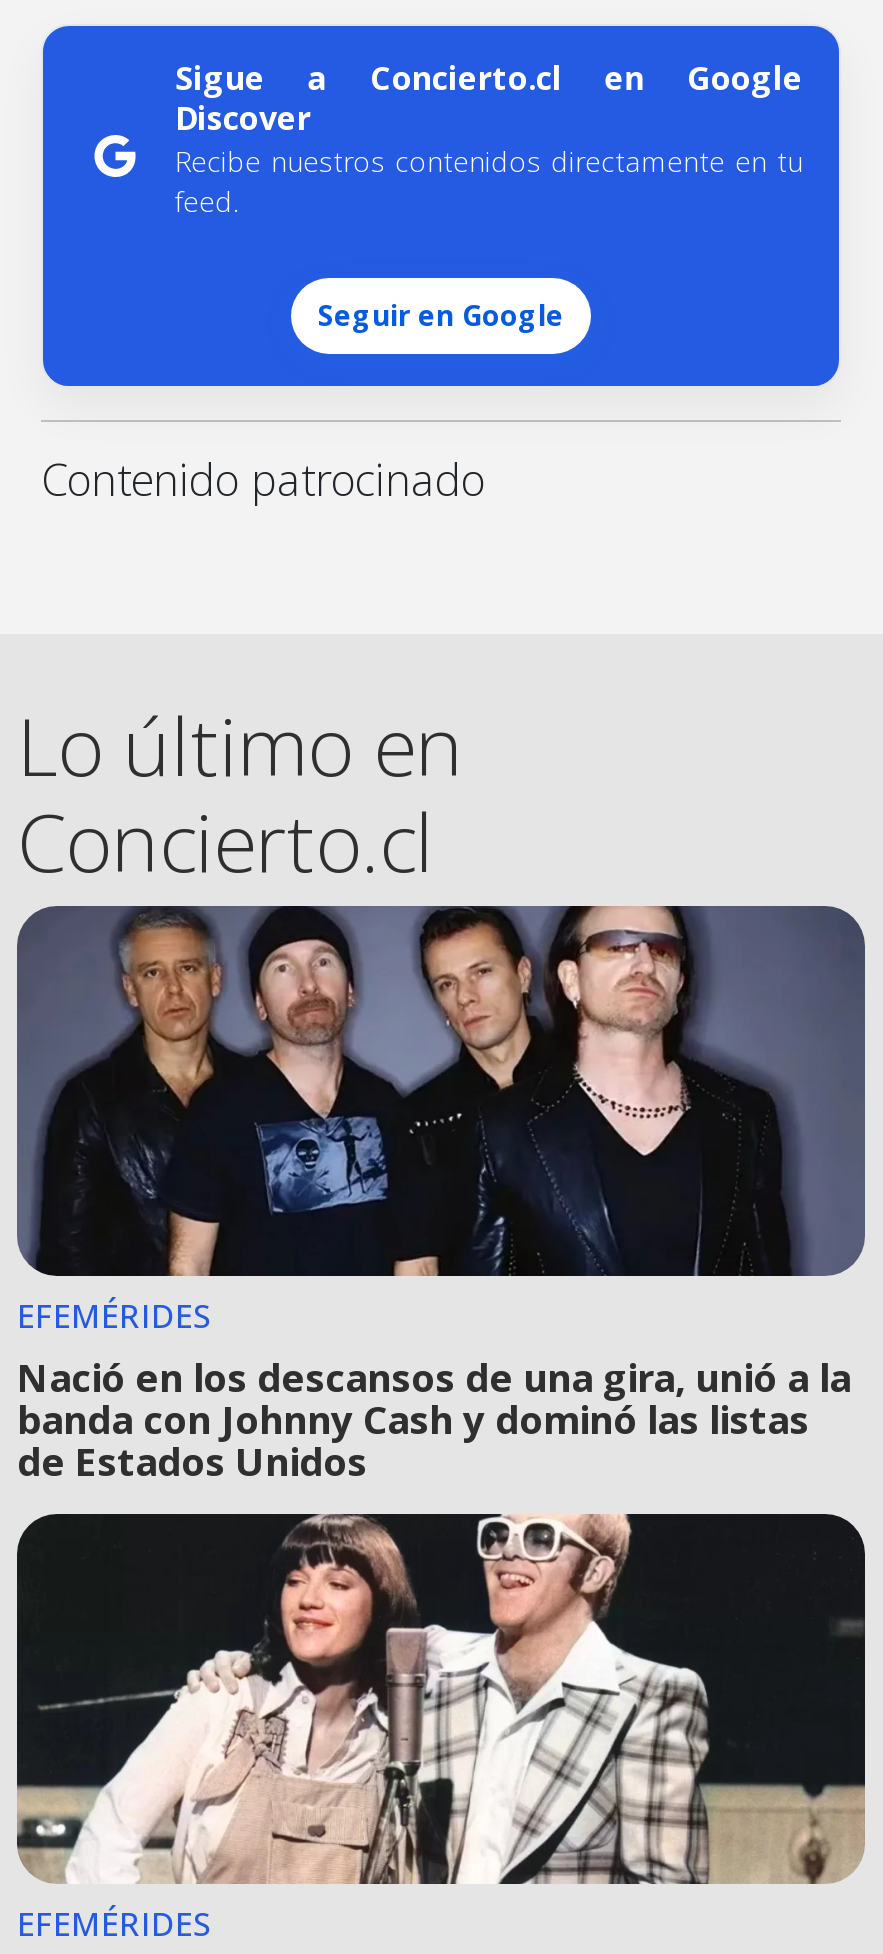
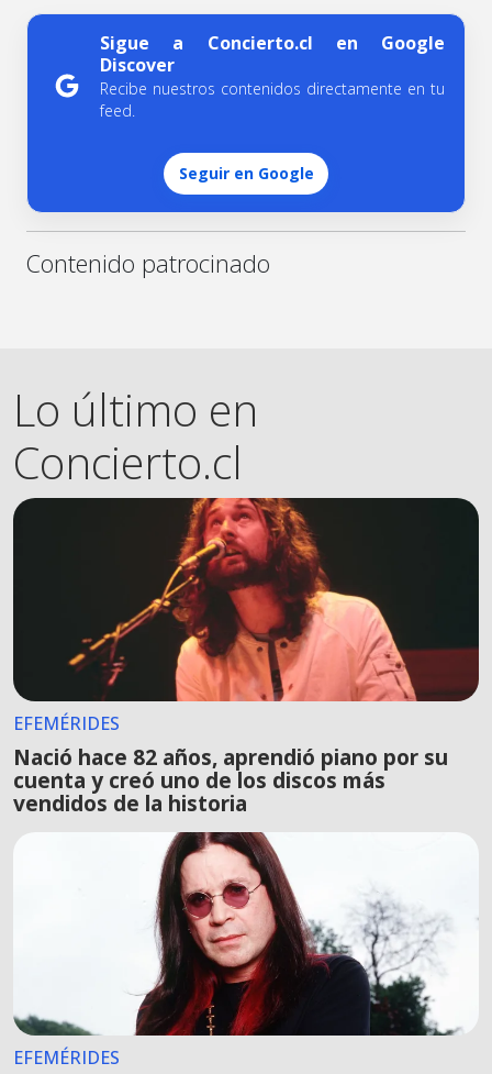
[15,904,865,1487] [image] | Nació en los descansos de una gira, unió a la | banda con Johnny Cash y dominó las listas | de Estados Unidos -> [12,497,479,817] [image] | Nació hace 82 años, aprendió piano por su | cuenta y creó uno de los discos más | vendidos de la historia
[15,1512,867,1886] [image] -> [13,831,479,1037] [image]

